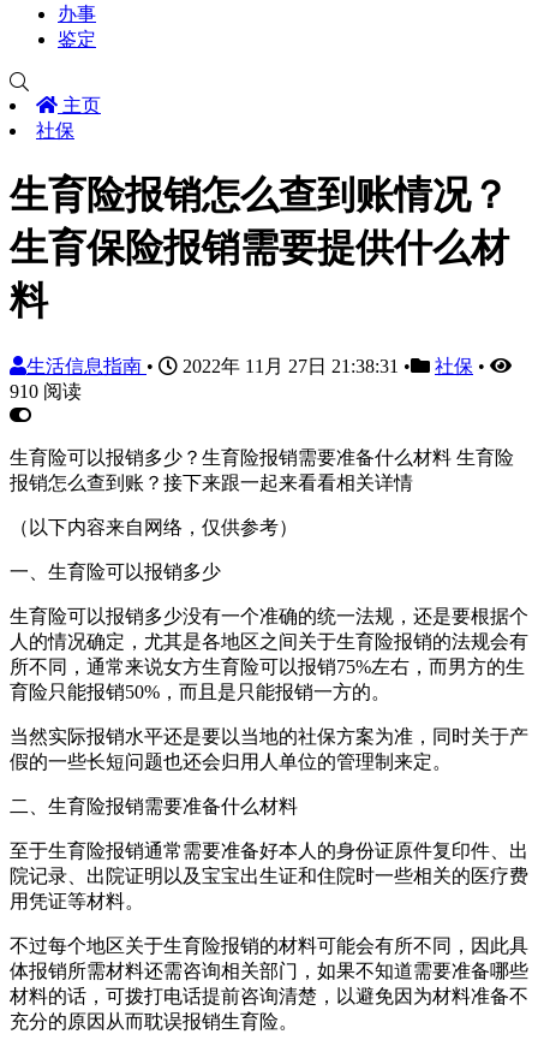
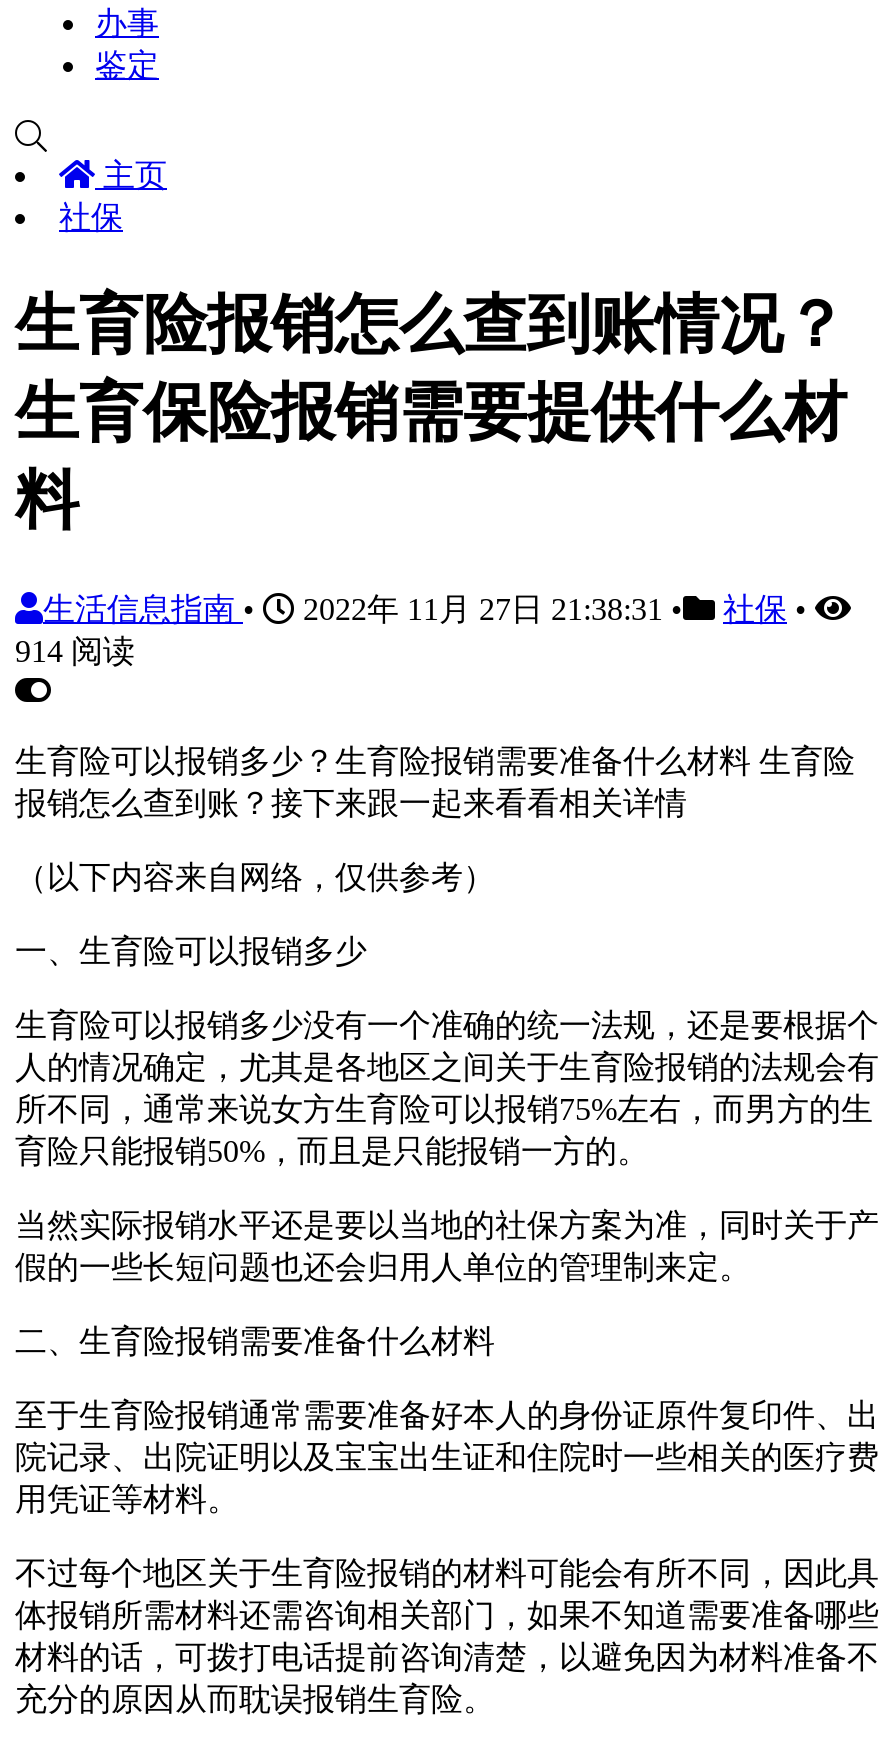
[10,381,82,401] 910 阅读 -> [15,633,135,667] 914 阅读

